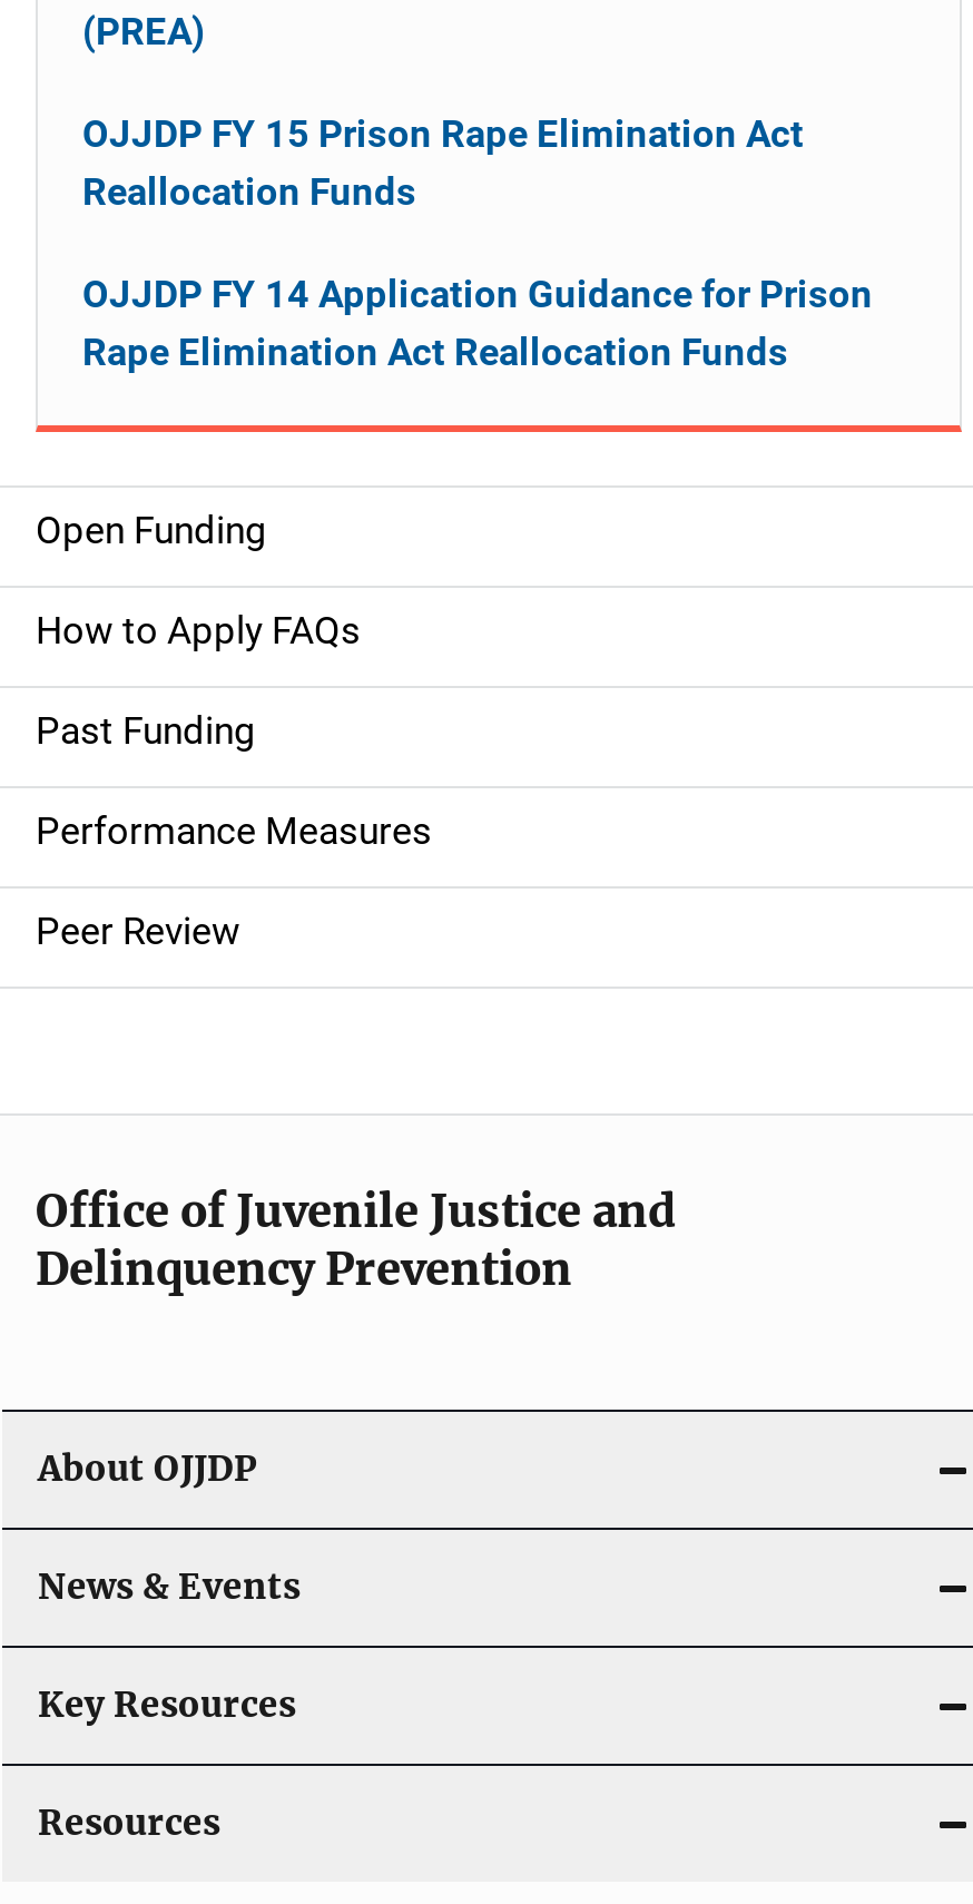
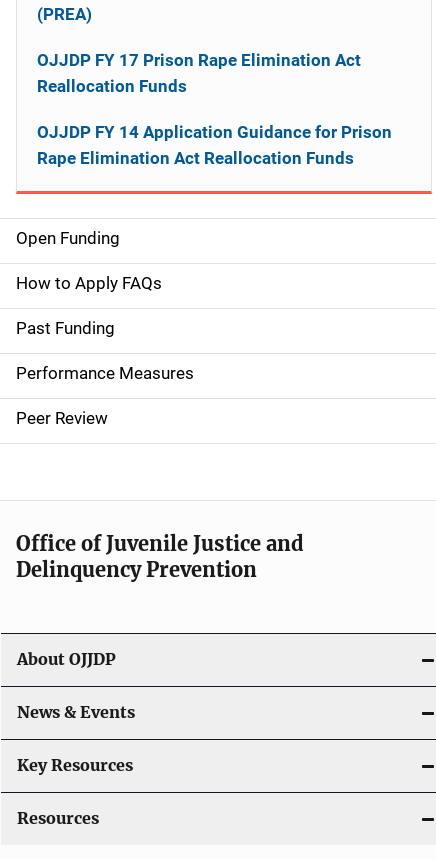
[82,110,804,155] OJJDP FY 15 Prison Rape Elimination Act -> [37,49,361,69] OJJDP FY 17 Prison Rape Elimination Act

